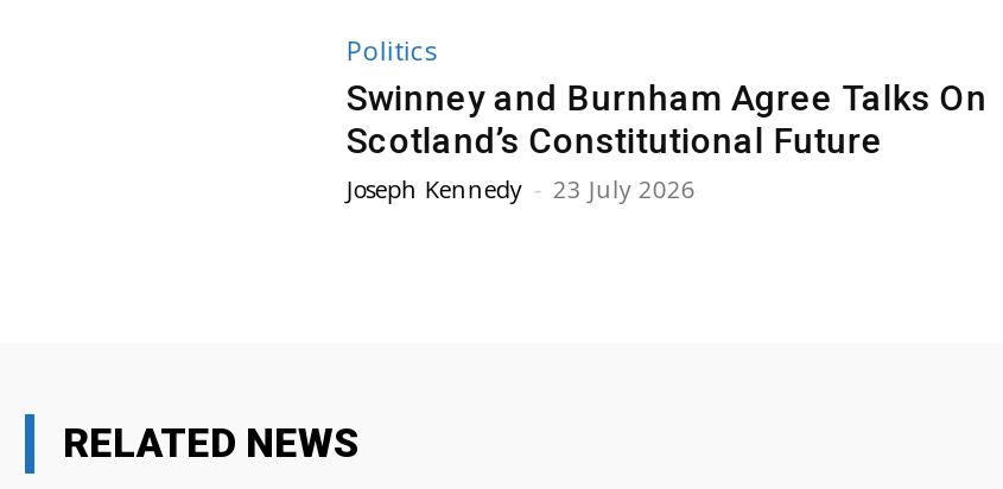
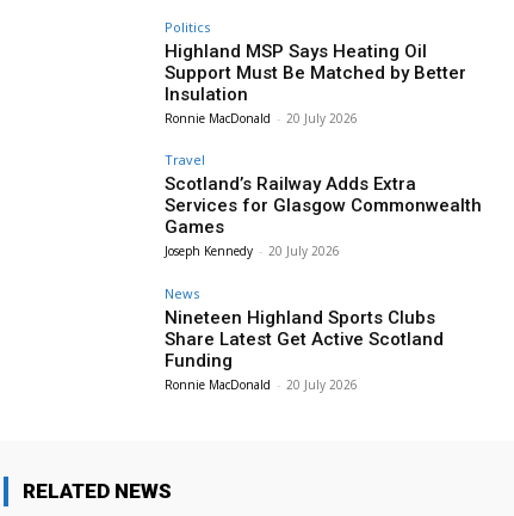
[346,77,987,206] Swinney and Burnham Agree Talks On | Scotland’s Constitutional Future | Joseph Kennedy - 23 July 2026 -> [165,40,482,393] Highland MSP Says Heating Oil | Support Must Be Matched by Better | Insulation | Ronnie MacDonald - 20 July 2026 | Travel | Scotland’s Railway Adds Extra | Services for Glasgow Commonwealth | Games | Joseph Kennedy - 20 July 2026 | News | Nineteen Highland Sports Clubs | Share Latest Get Active Scotland | Funding | Ronnie MacDonald - 20 July 2026

